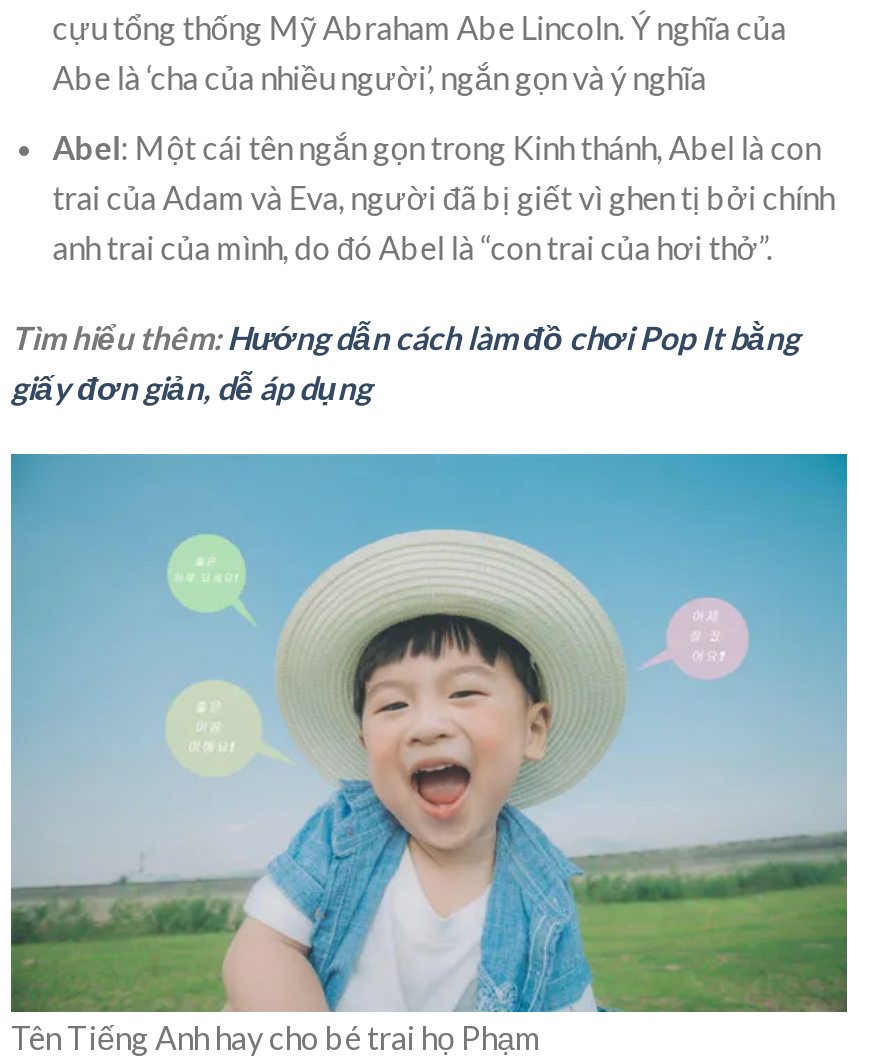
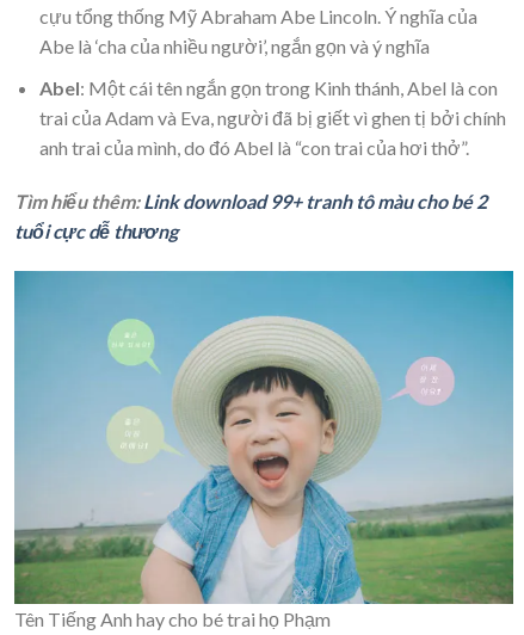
[11,319,799,407] Tìm hiểu thêm: Hướng dẫn cách làm đồ chơi Pop It bằng | giấy đơn giản, dễ áp dụng -> [14,190,487,243] Tìm hiểu thêm: Link download 99+ tranh tô màu cho bé 2 | tuổi cực dễ thương

